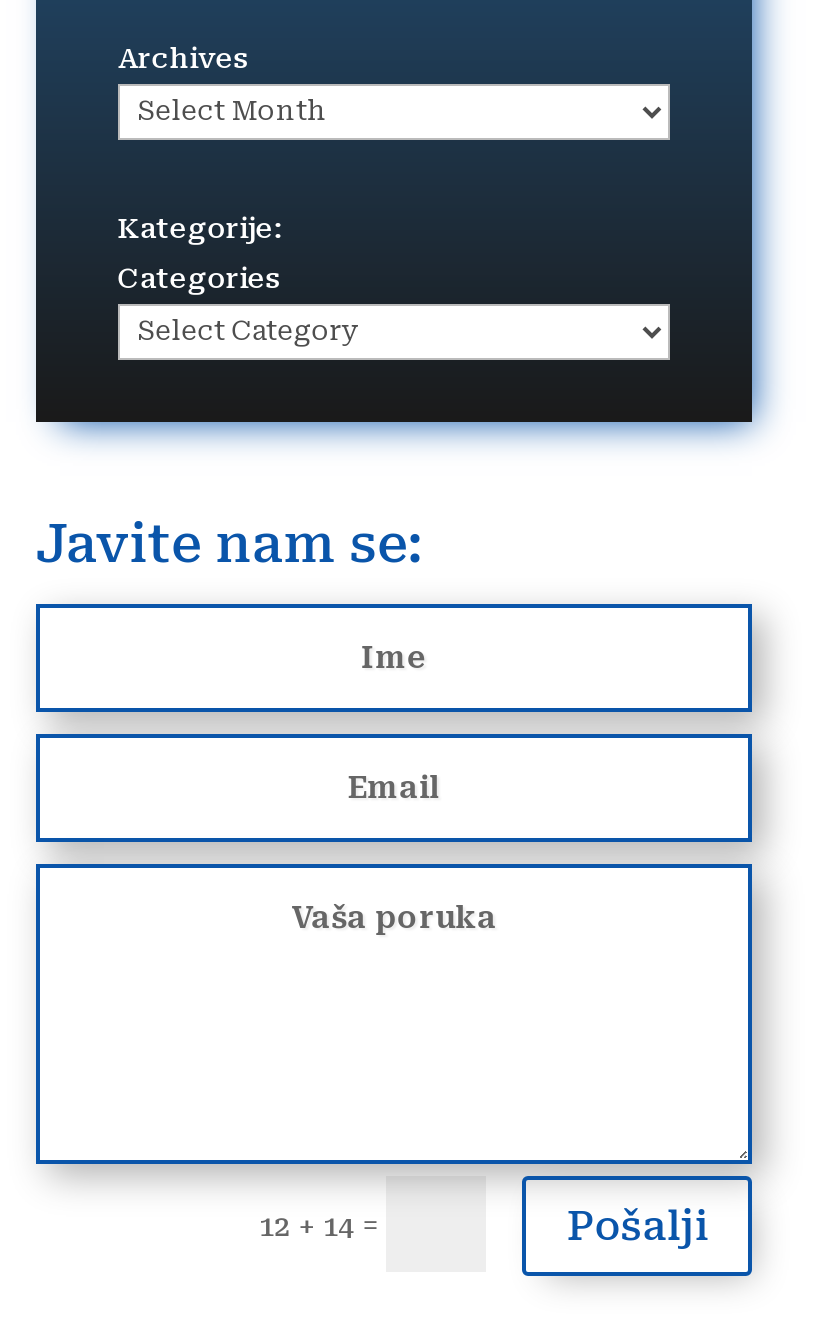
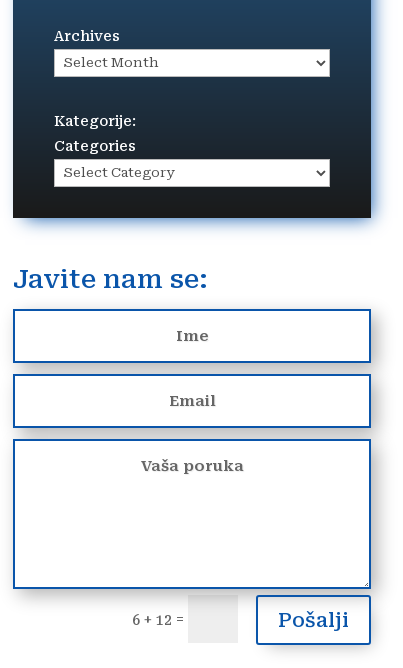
[258,1208,386,1242] 12 + 14 = -> [132,611,188,628] 6 + 12 =

